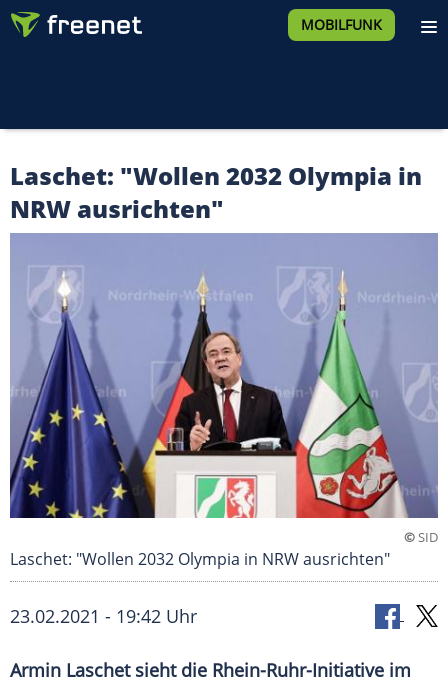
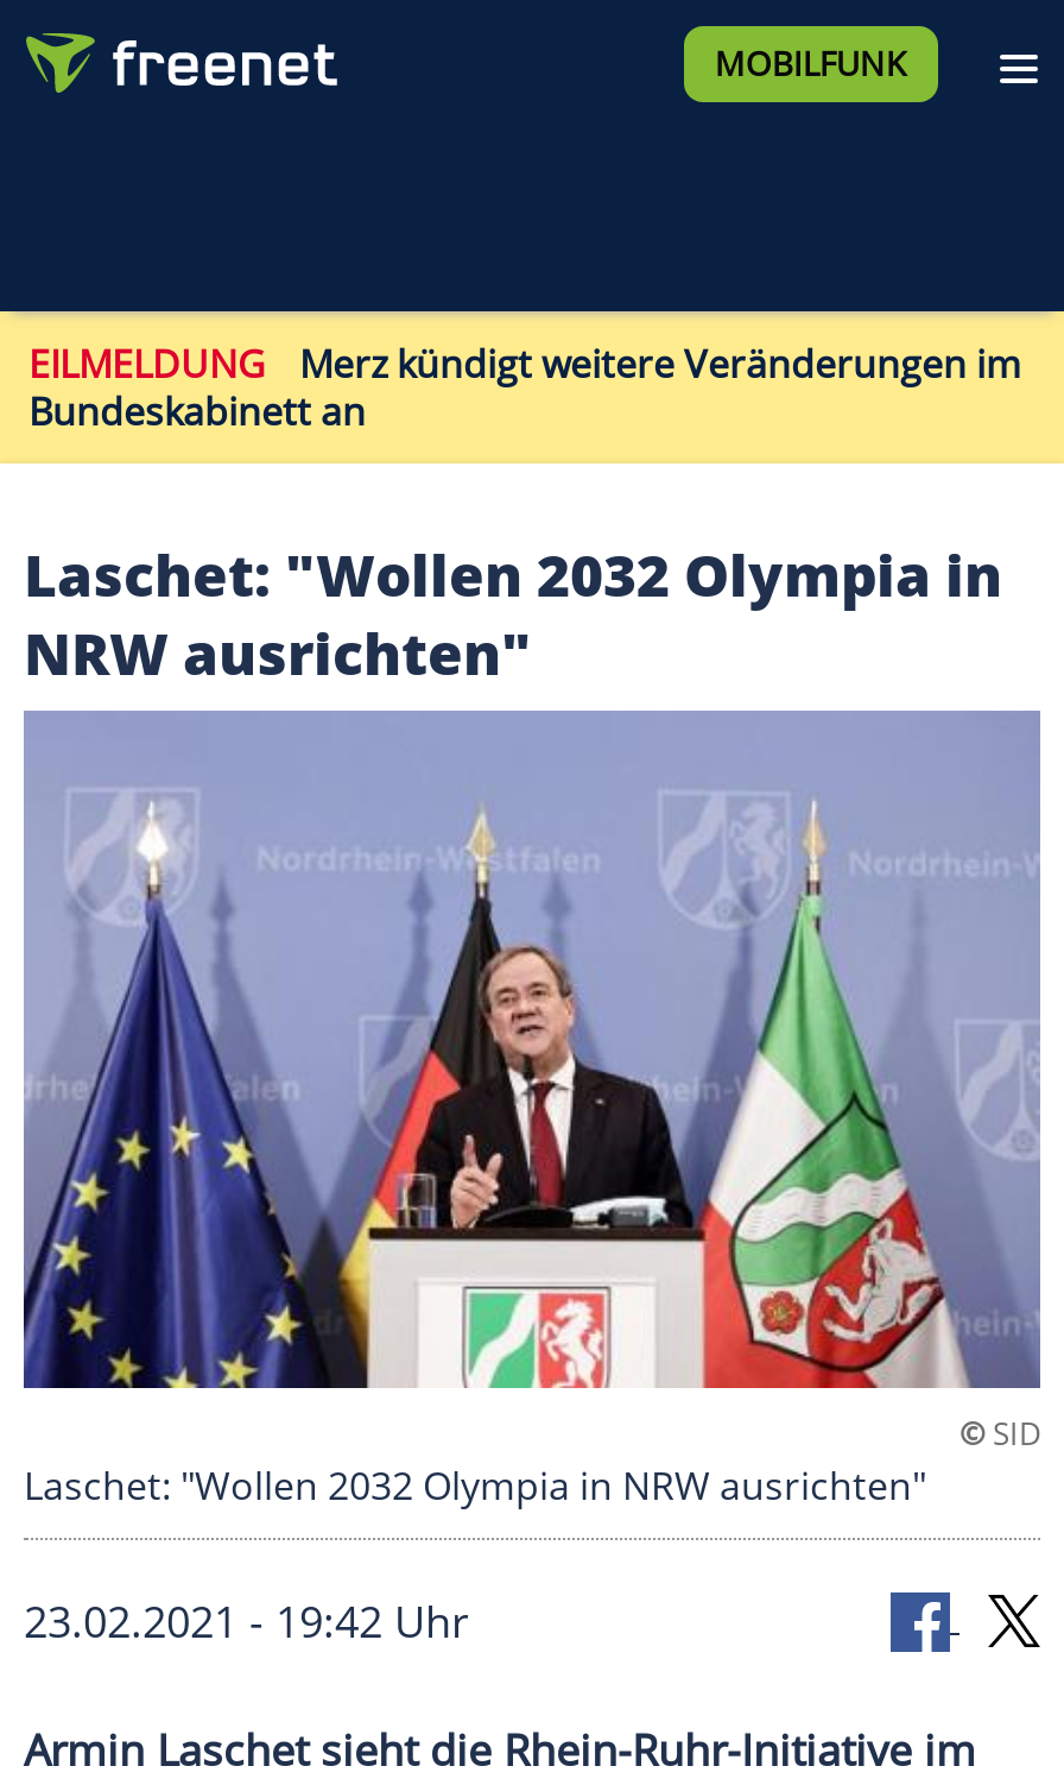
none -> [28,338,1021,437] EILMELDUNG Merz kündigt weitere Veränderungen im | Bundeskabinett an

